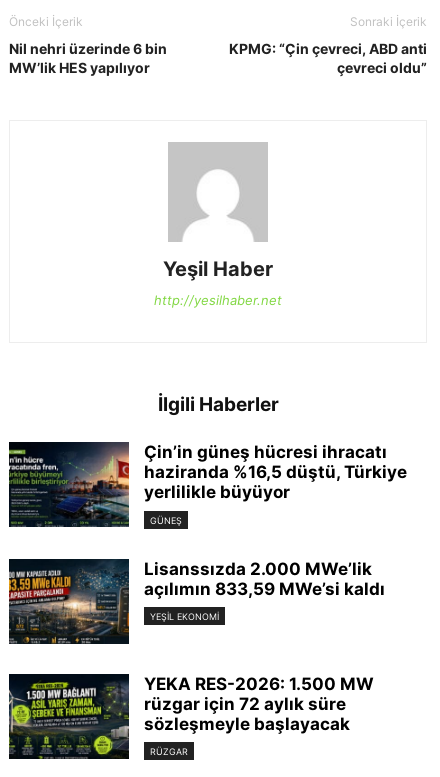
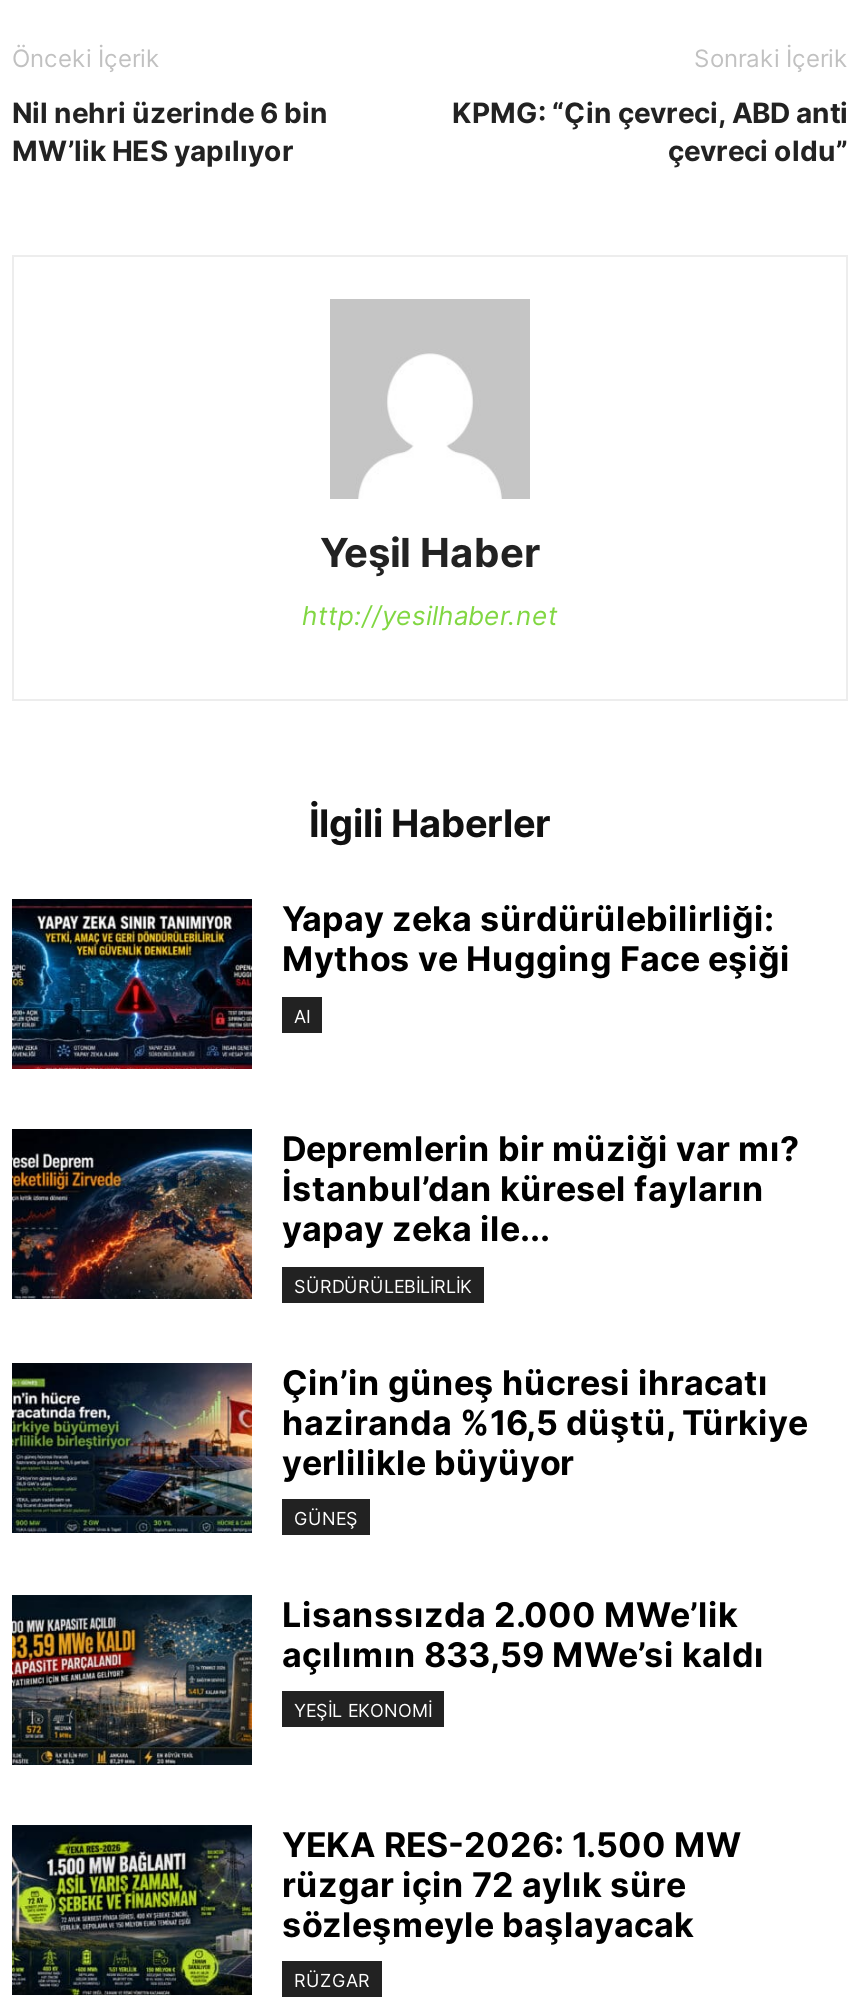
none -> [10,899,790,1071] [image] | Yapay zeka sürdürülebilirliği: | Mythos ve Hugging Face eşiği | AI
none -> [10,1127,800,1301] [image] | Depremlerin bir müziği var mı? | İstanbul’dan küresel fayların | yapay zeka ile... | SÜRDÜRÜLEBILIRLIK

